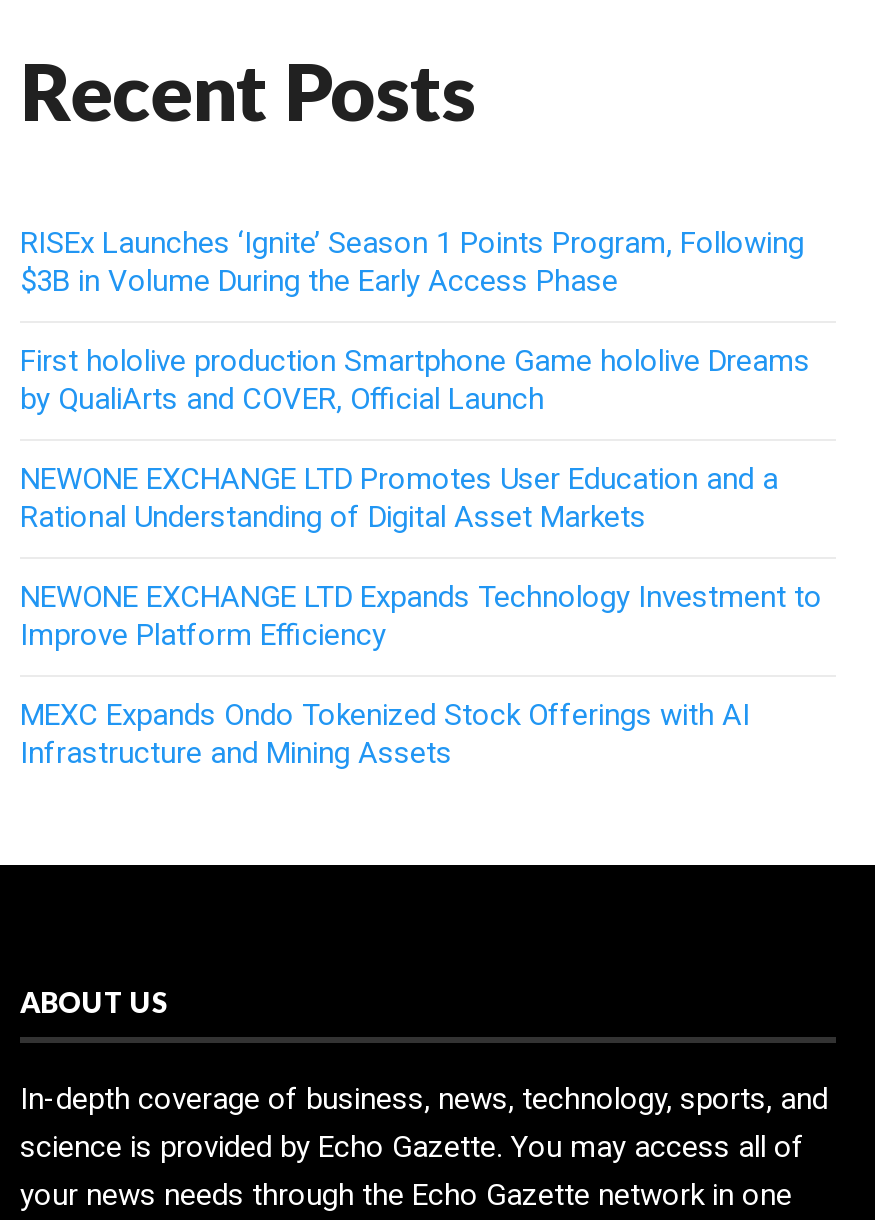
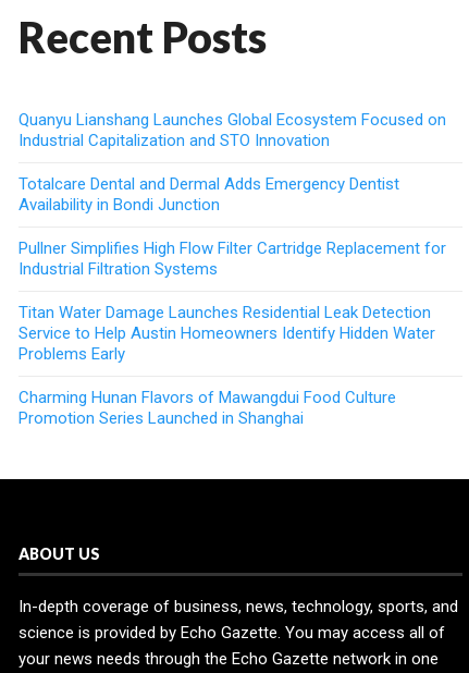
[20,225,804,299] RISEx Launches ‘Ignite’ Season 1 Points Program, Following | $3B in Volume During the Early Access Phase -> [18,110,446,151] Quanyu Lianshang Launches Global Ecosystem Focused on | Industrial Capitalization and STO Innovation
[20,343,810,417] First hololive production Smartphone Game hololive Dreams | by QualiArts and COVER, Official Launch -> [18,175,399,215] Totalcare Dental and Dermal Adds Emergency Dentist | Availability in Bondi Junction
[20,461,778,535] NEWONE EXCHANGE LTD Promotes User Education and a | Rational Understanding of Digital Asset Markets -> [18,239,446,279] Pullner Simplifies High Flow Filter Cartridge Replacement for | Industrial Filtration Systems
[20,579,822,653] NEWONE EXCHANGE LTD Expands Technology Investment to | Improve Platform Efficiency -> [18,303,435,364] Titan Water Damage Launches Residential Leak Detection | Service to Help Austin Homeowners Identify Hidden Water | Problems Early
[20,697,750,771] MEXC Expands Ondo Tokenized Stock Offerings with AI | Infrastructure and Mining Assets -> [18,388,396,428] Charming Hunan Flavors of Mawangdui Food Culture | Promotion Series Launched in Shanghai

